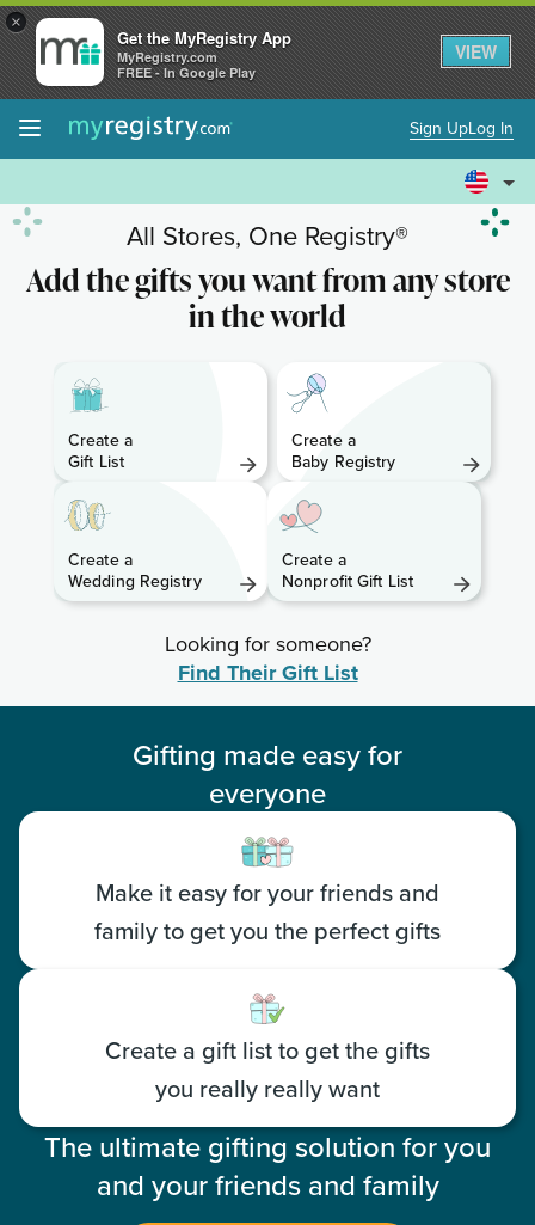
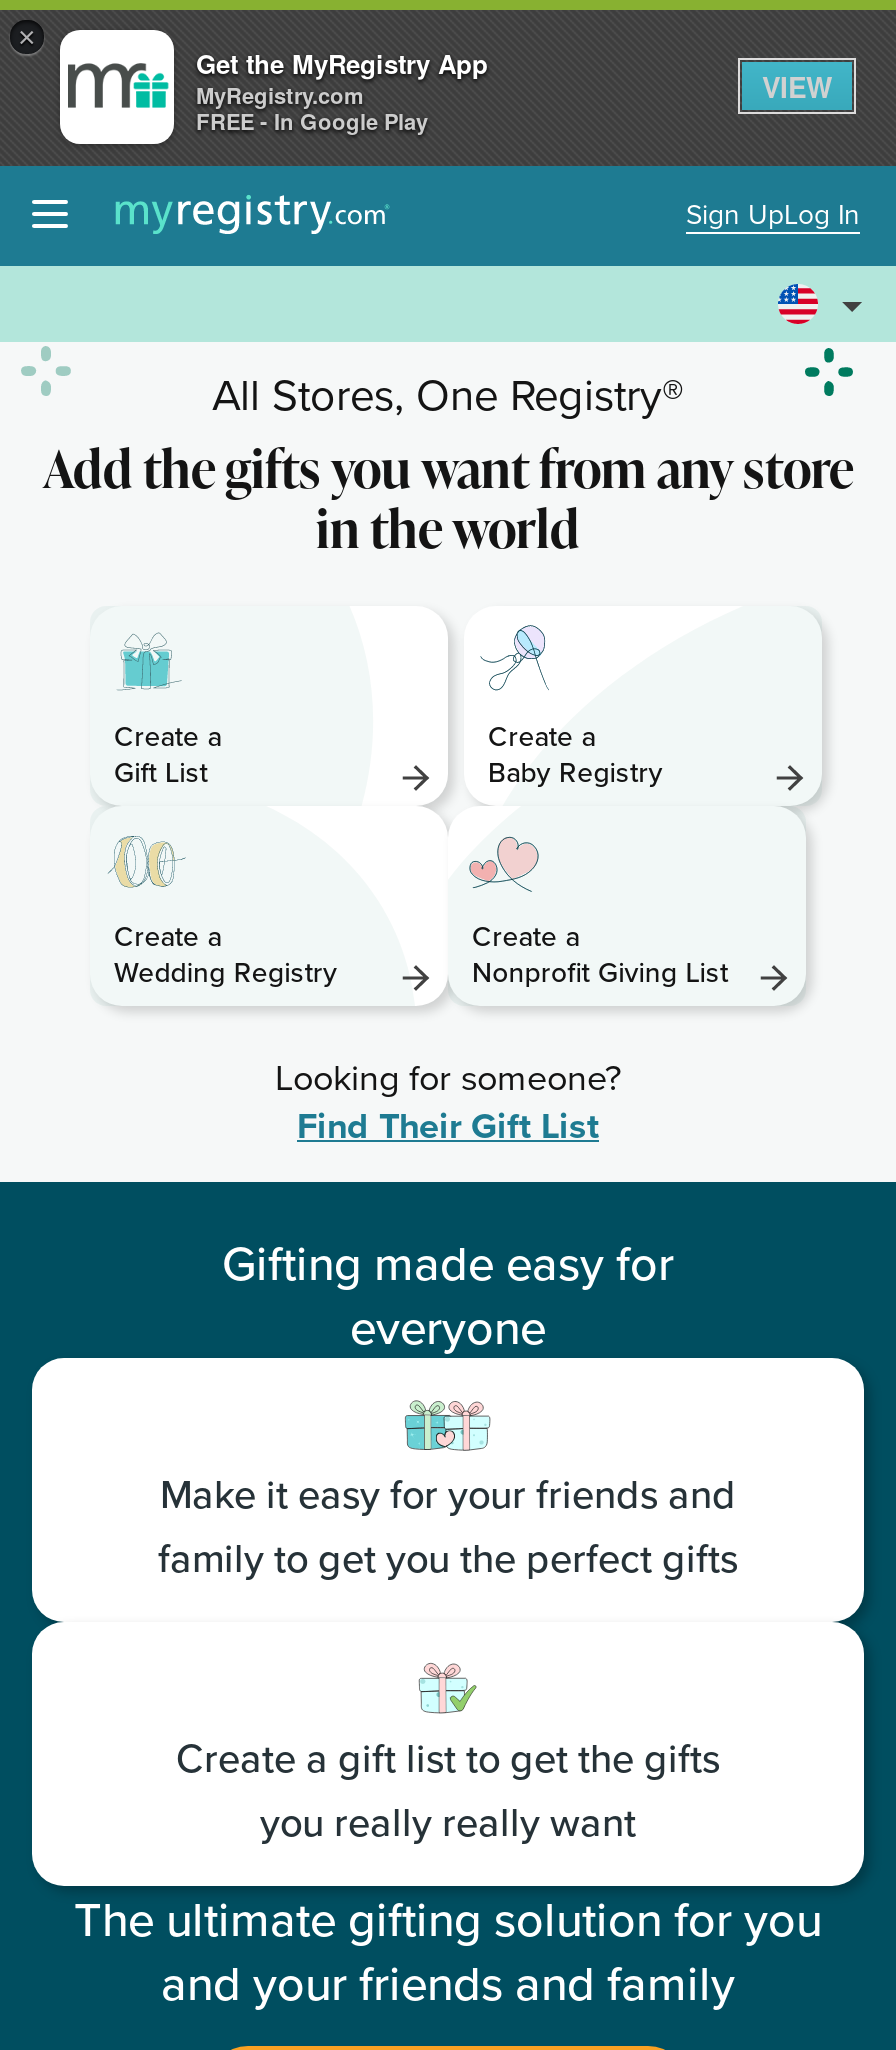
[282,569,413,593] Nonprofit Gift List -> [472,952,728,992] Nonprofit Giving List

